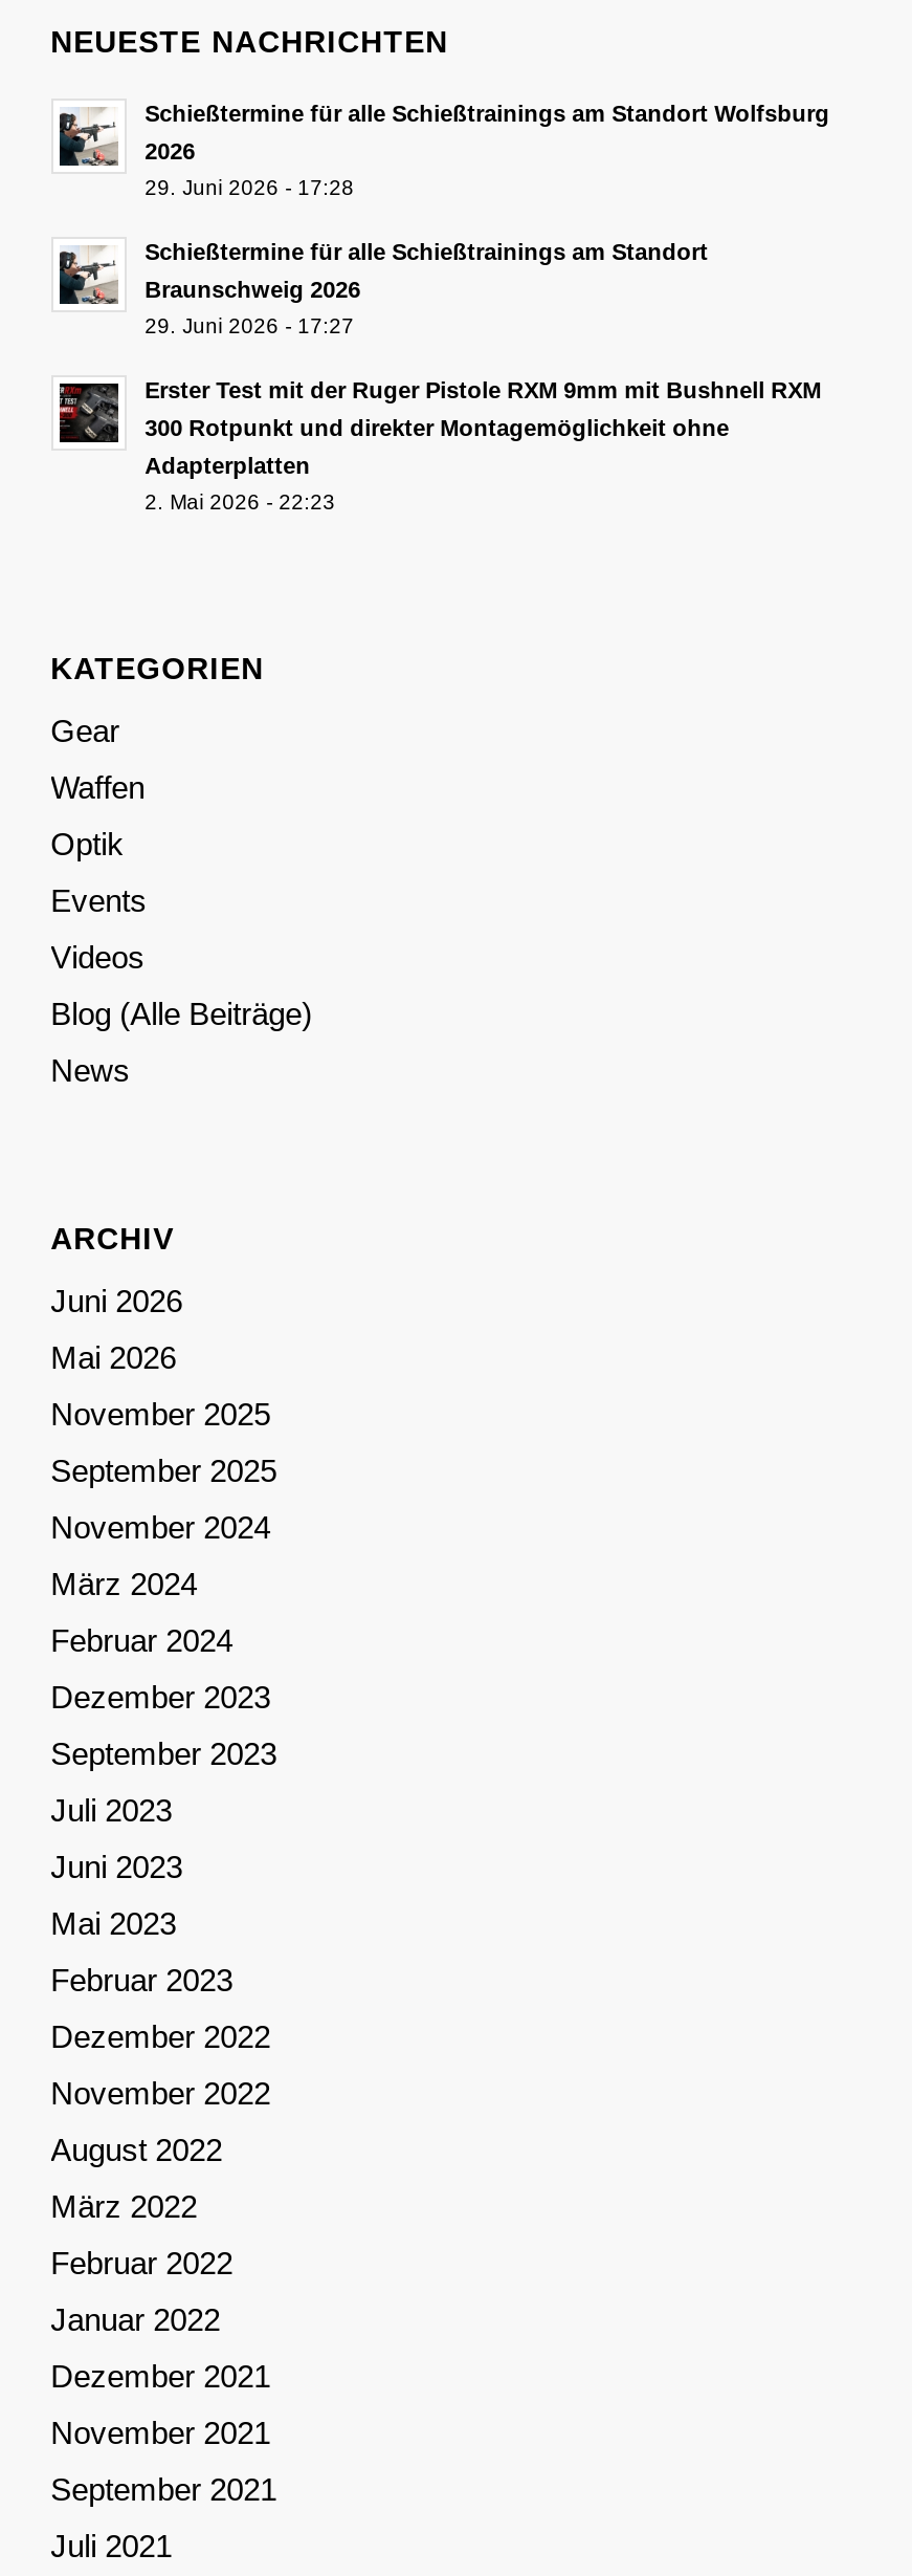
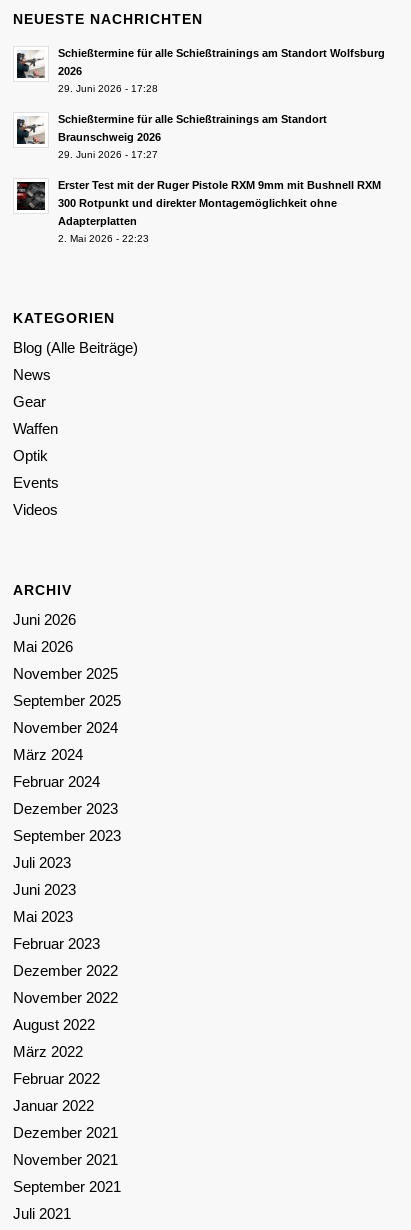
moved [50,713,147,975] -> [13,393,59,518]: Gear | Waffen | Optik | Events | Videos
moved [50,996,312,1089] -> [13,339,138,383]: Blog (Alle Beiträge) | News

